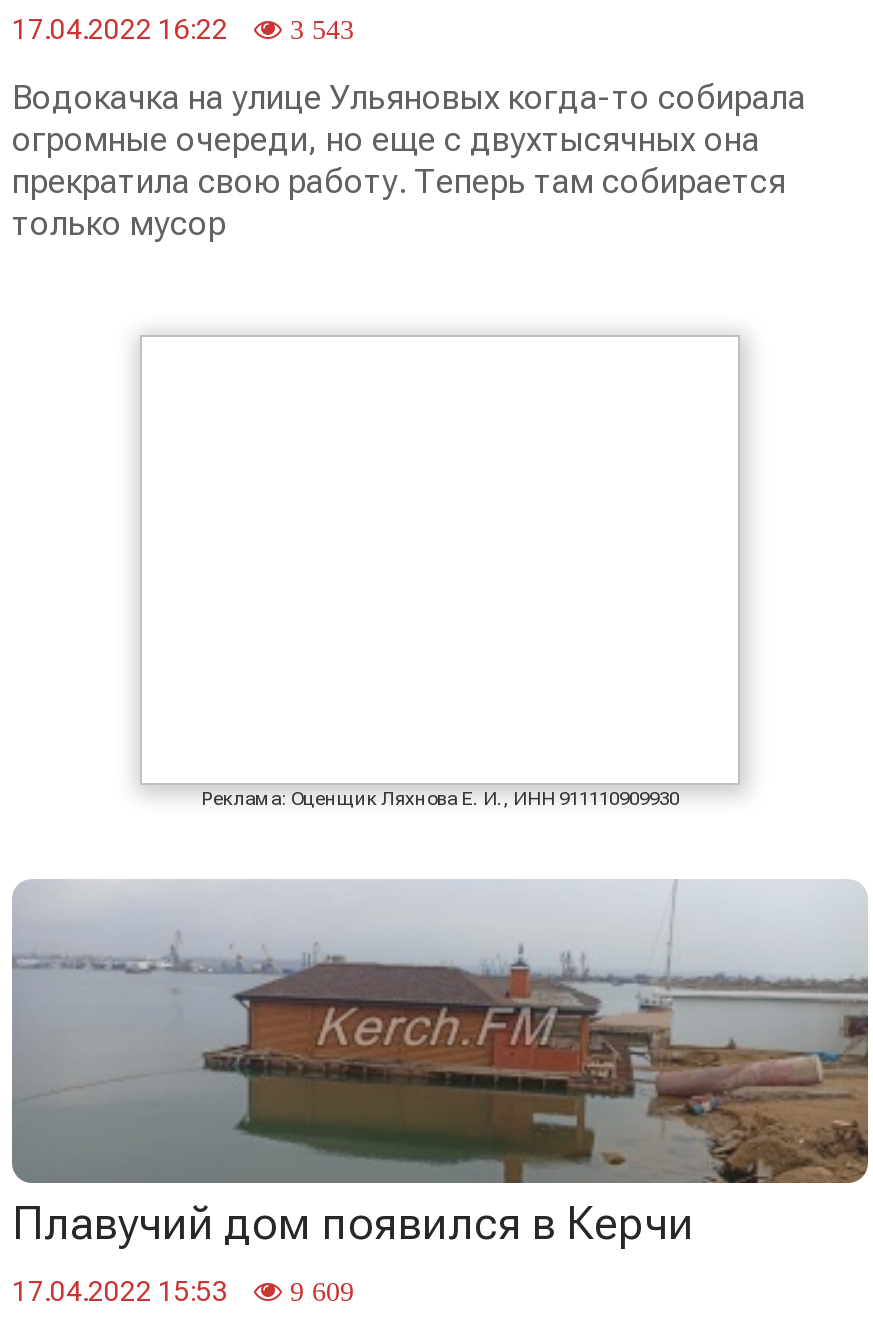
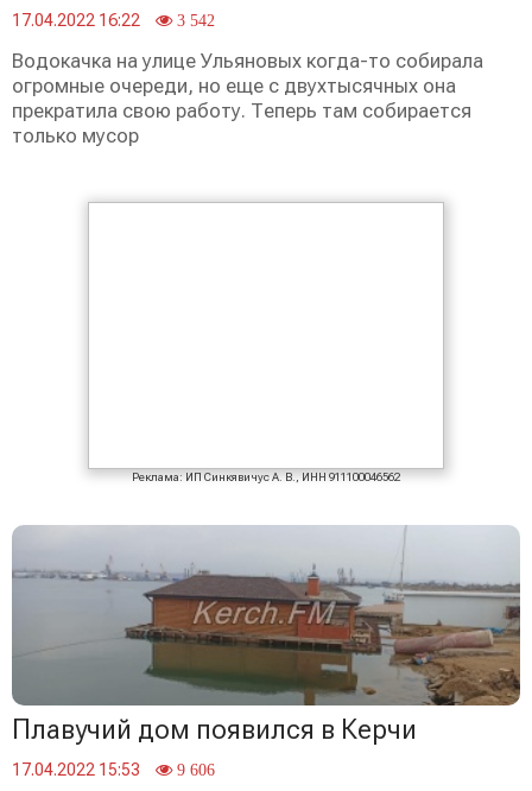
[12,13,354,45] 17.04.2022 16:22 3 543 -> [12,11,215,30] 17.04.2022 16:22 3 542
[201,787,679,809] Реклама: Оценщик Ляхнова Е. И., ИНН 911110909930 -> [132,470,400,483] Реклама: ИП Синкявичус А. В., ИНН 911100046562
[12,1275,354,1307] 17.04.2022 15:53 9 609 -> [12,760,215,779] 17.04.2022 15:53 9 606

